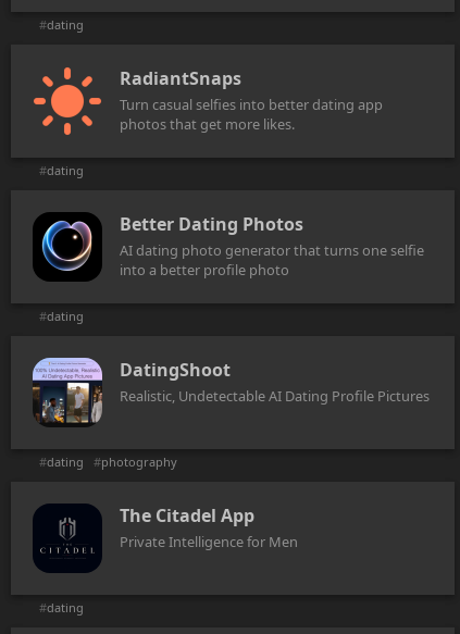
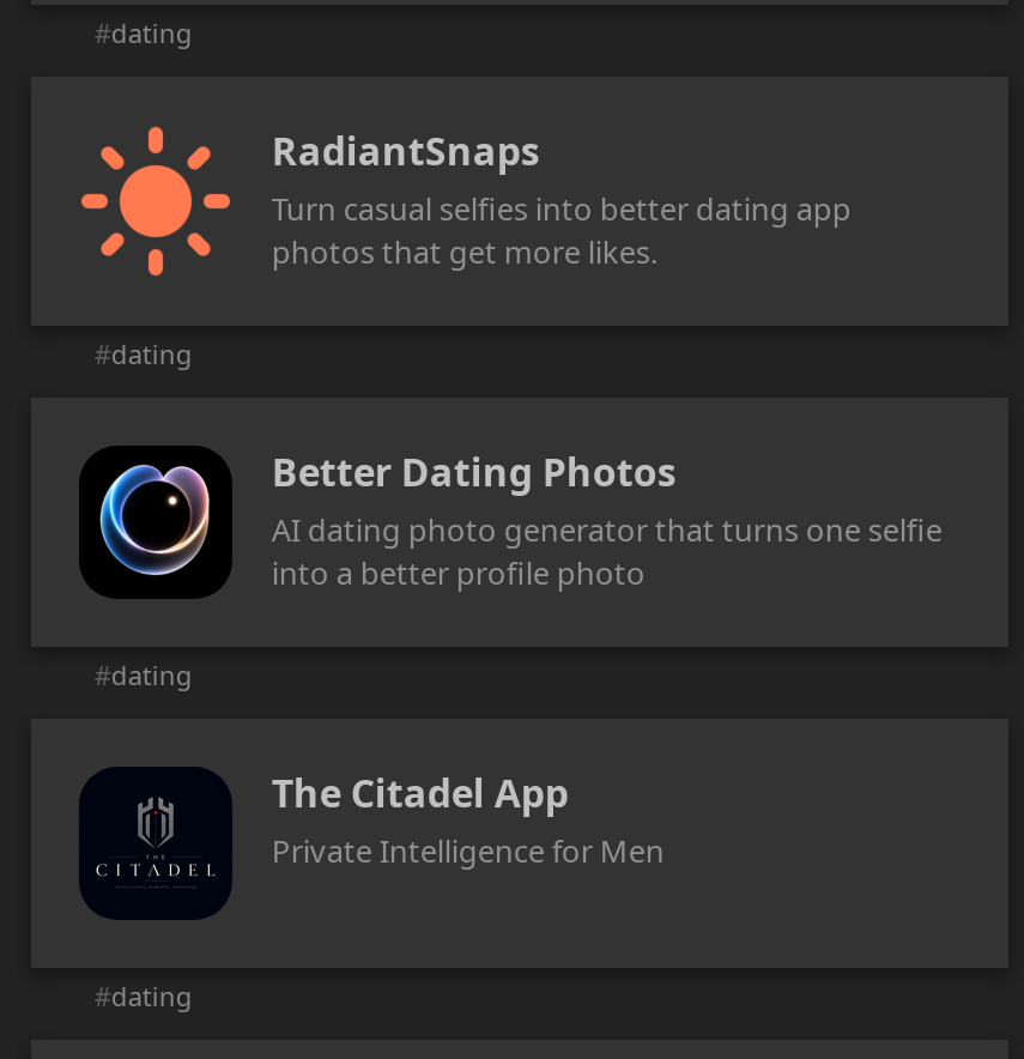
[32,357,430,470] [image] | DatingShoot | Realistic, Undetectable AI Dating Profile Pictures | #dating #photography -> none

